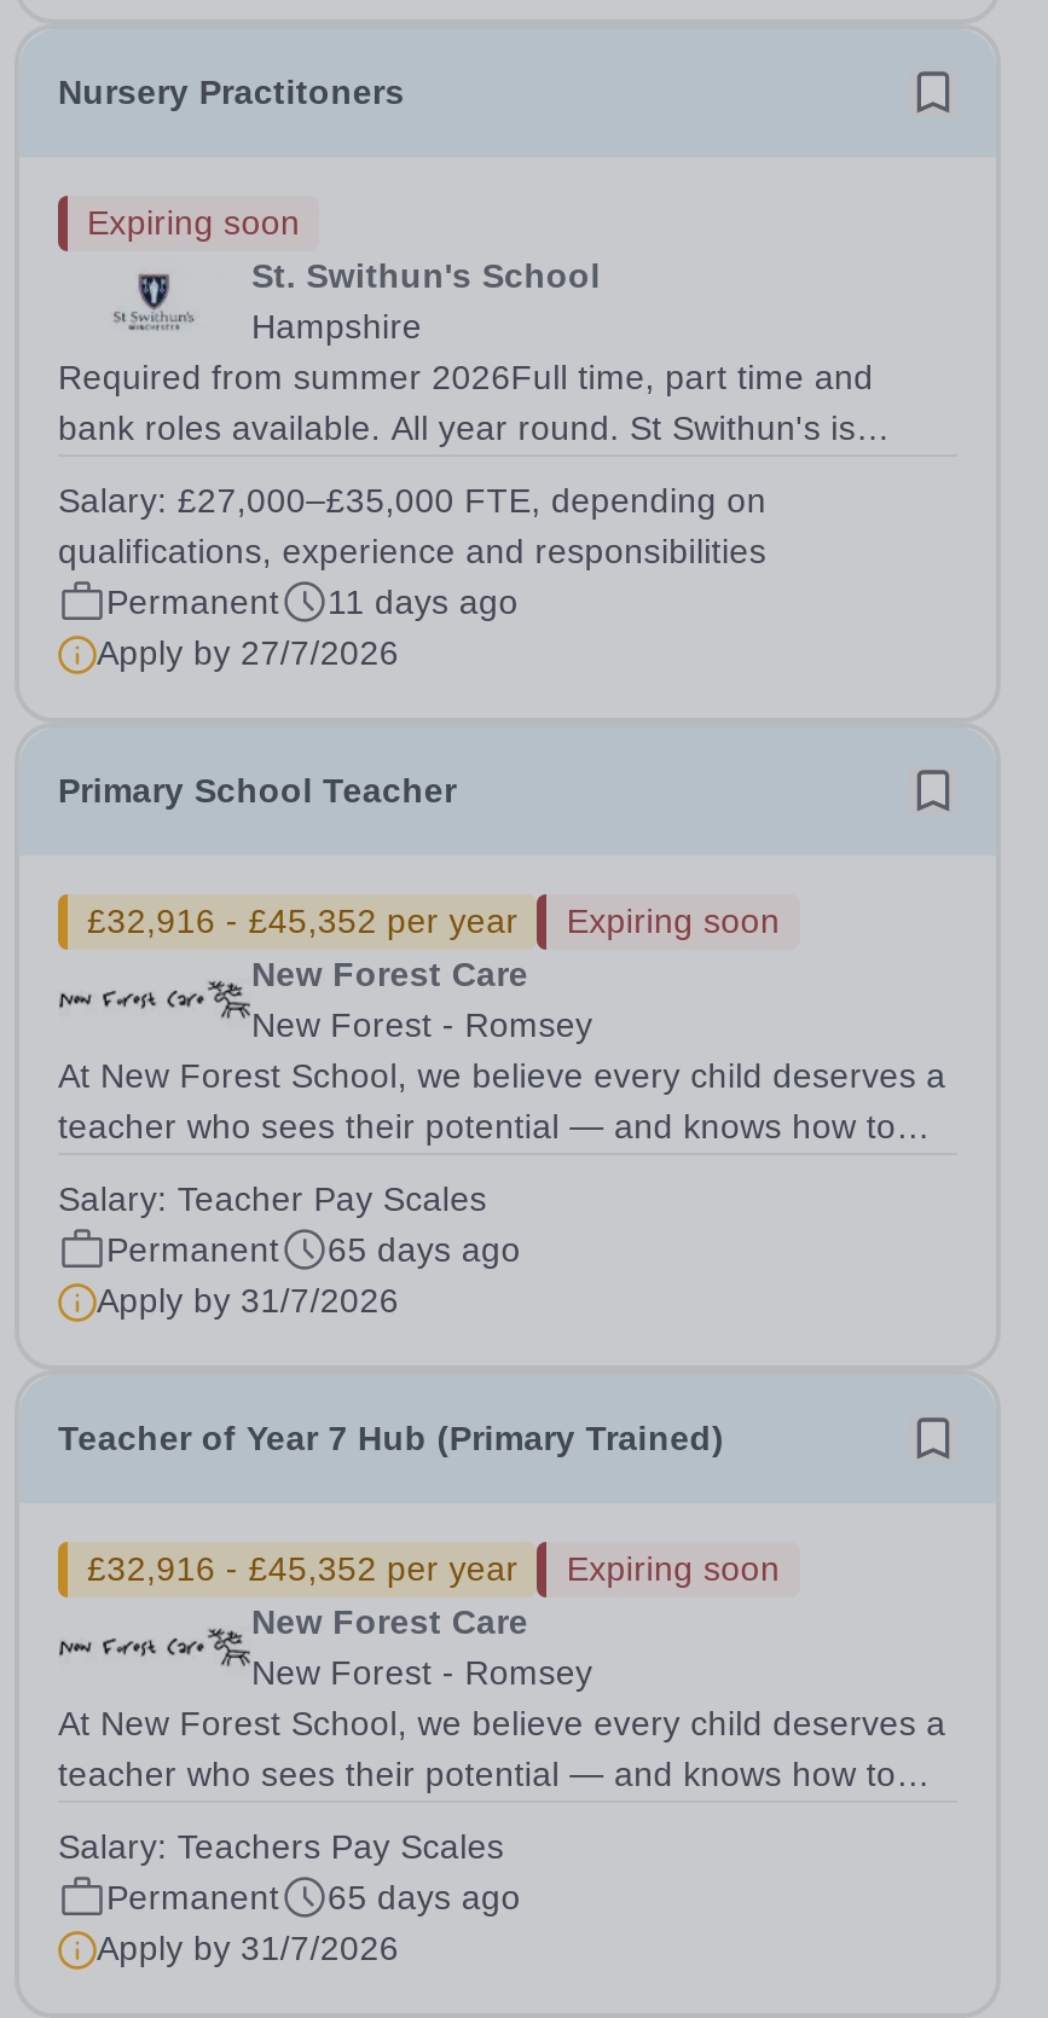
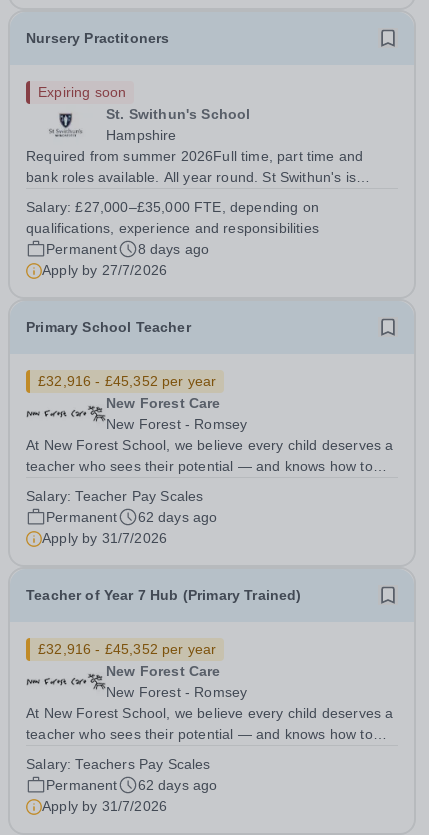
[106,582,518,621] Permanent 11 days ago -> [46,241,209,257] Permanent 8 days ago
[567,901,780,940] Expiring soon -> none
[106,1230,521,1269] Permanent 65 days ago -> [46,509,217,525] Permanent 62 days ago
[567,1549,780,1588] Expiring soon -> none
[106,1878,521,1916] Permanent 65 days ago -> [46,777,217,793] Permanent 62 days ago

